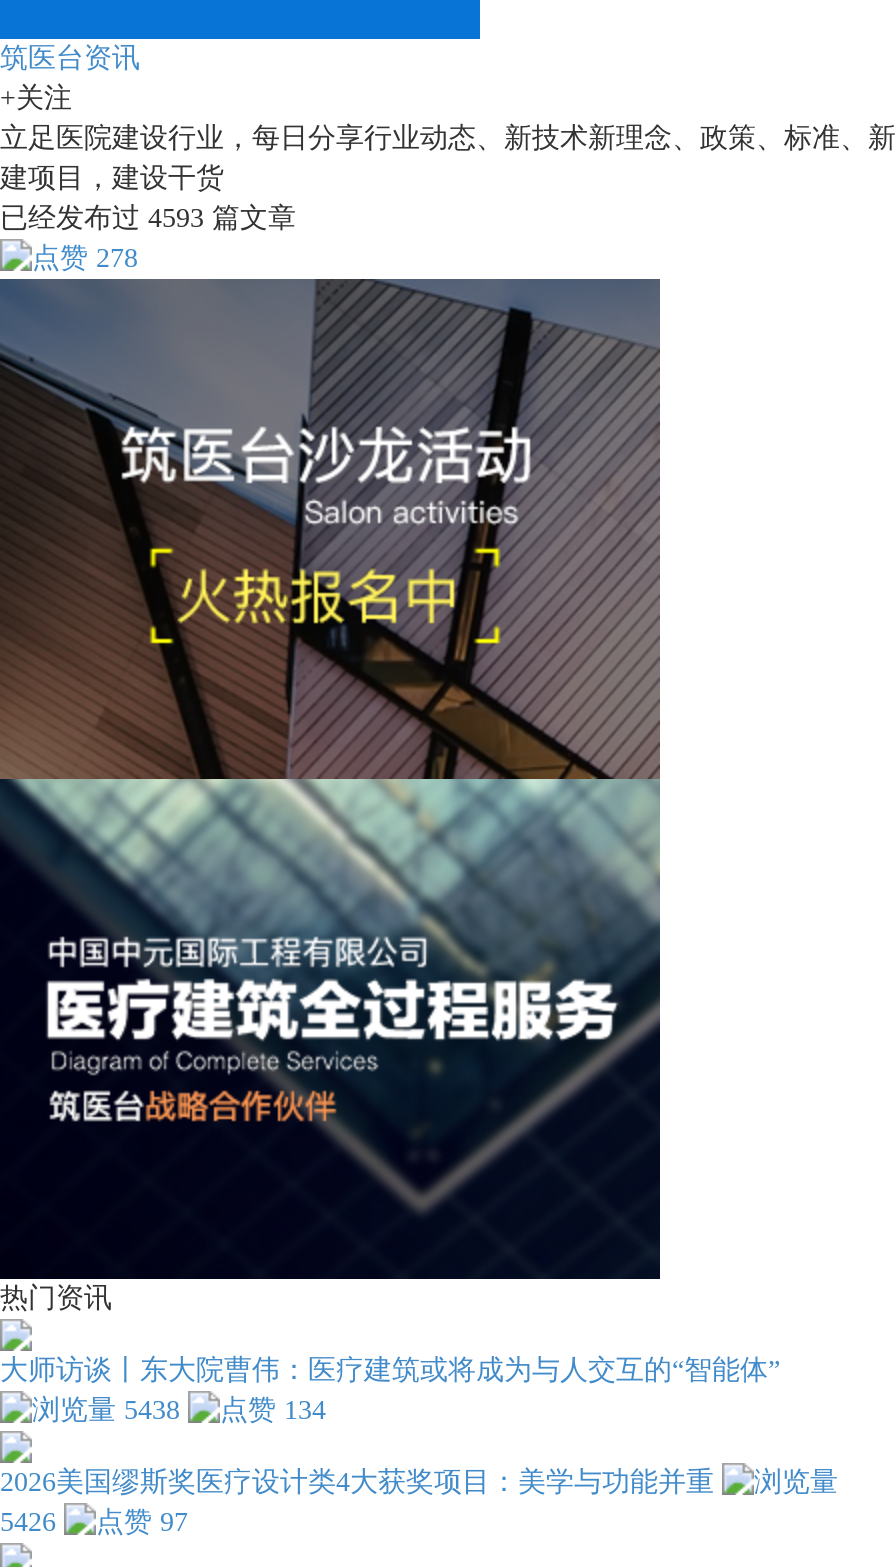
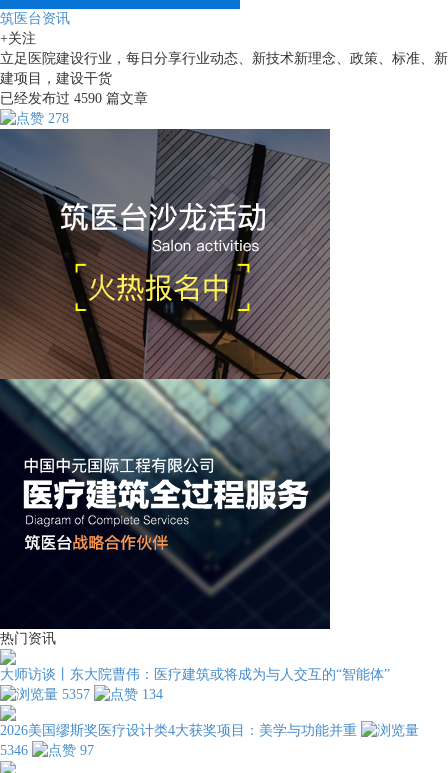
[0,203,296,233] 已经发布过4593篇文章 -> [0,91,148,106] 已经发布过4590篇文章
[124,1395,180,1425] 5438 -> [62,687,90,702] 5357
[0,1507,56,1537] 5426 -> [0,743,28,758] 5346

